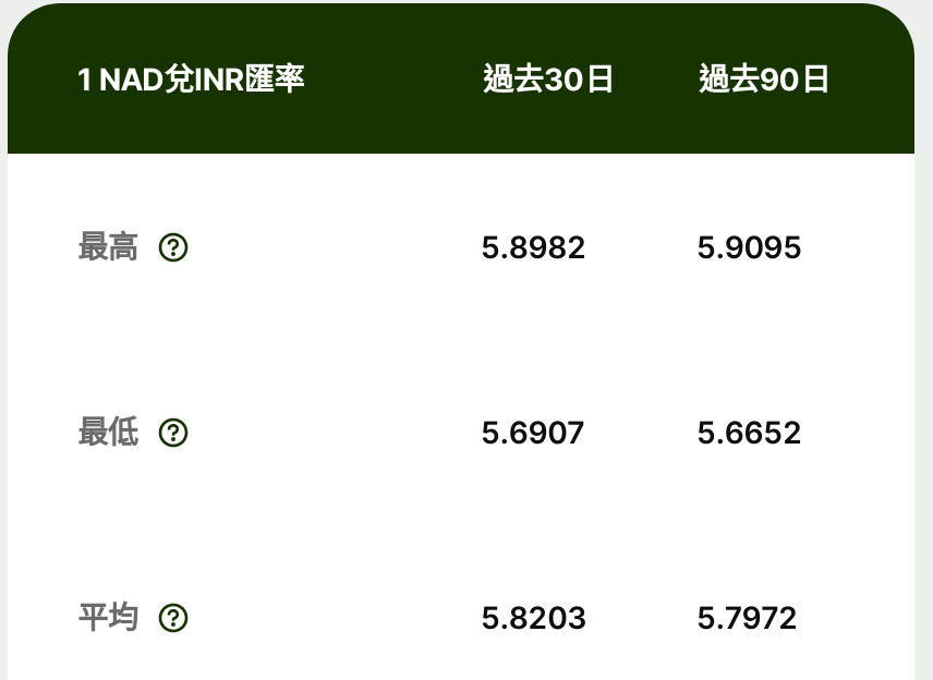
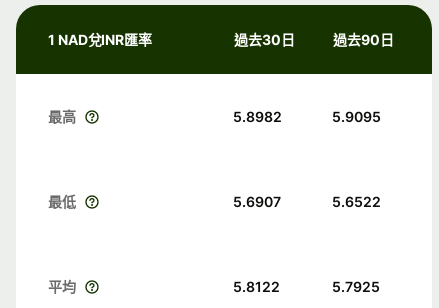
[696,413,802,450] 5.6652 -> [332,193,380,210] 5.6522
[481,598,586,636] 5.8203 -> [233,278,279,295] 5.8122
[696,598,798,636] 5.7972 -> [332,278,379,295] 5.7925

